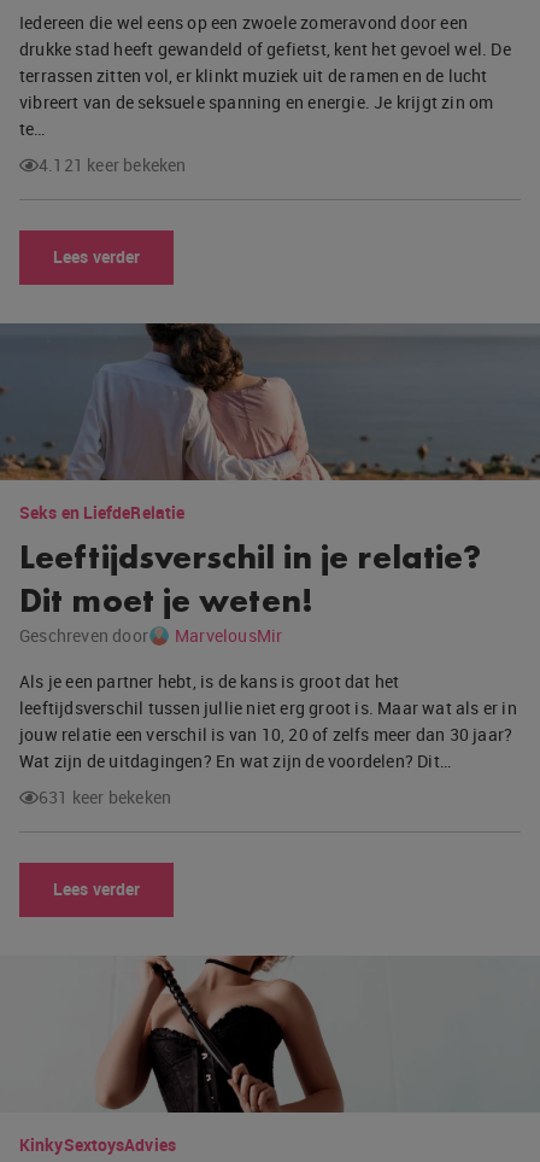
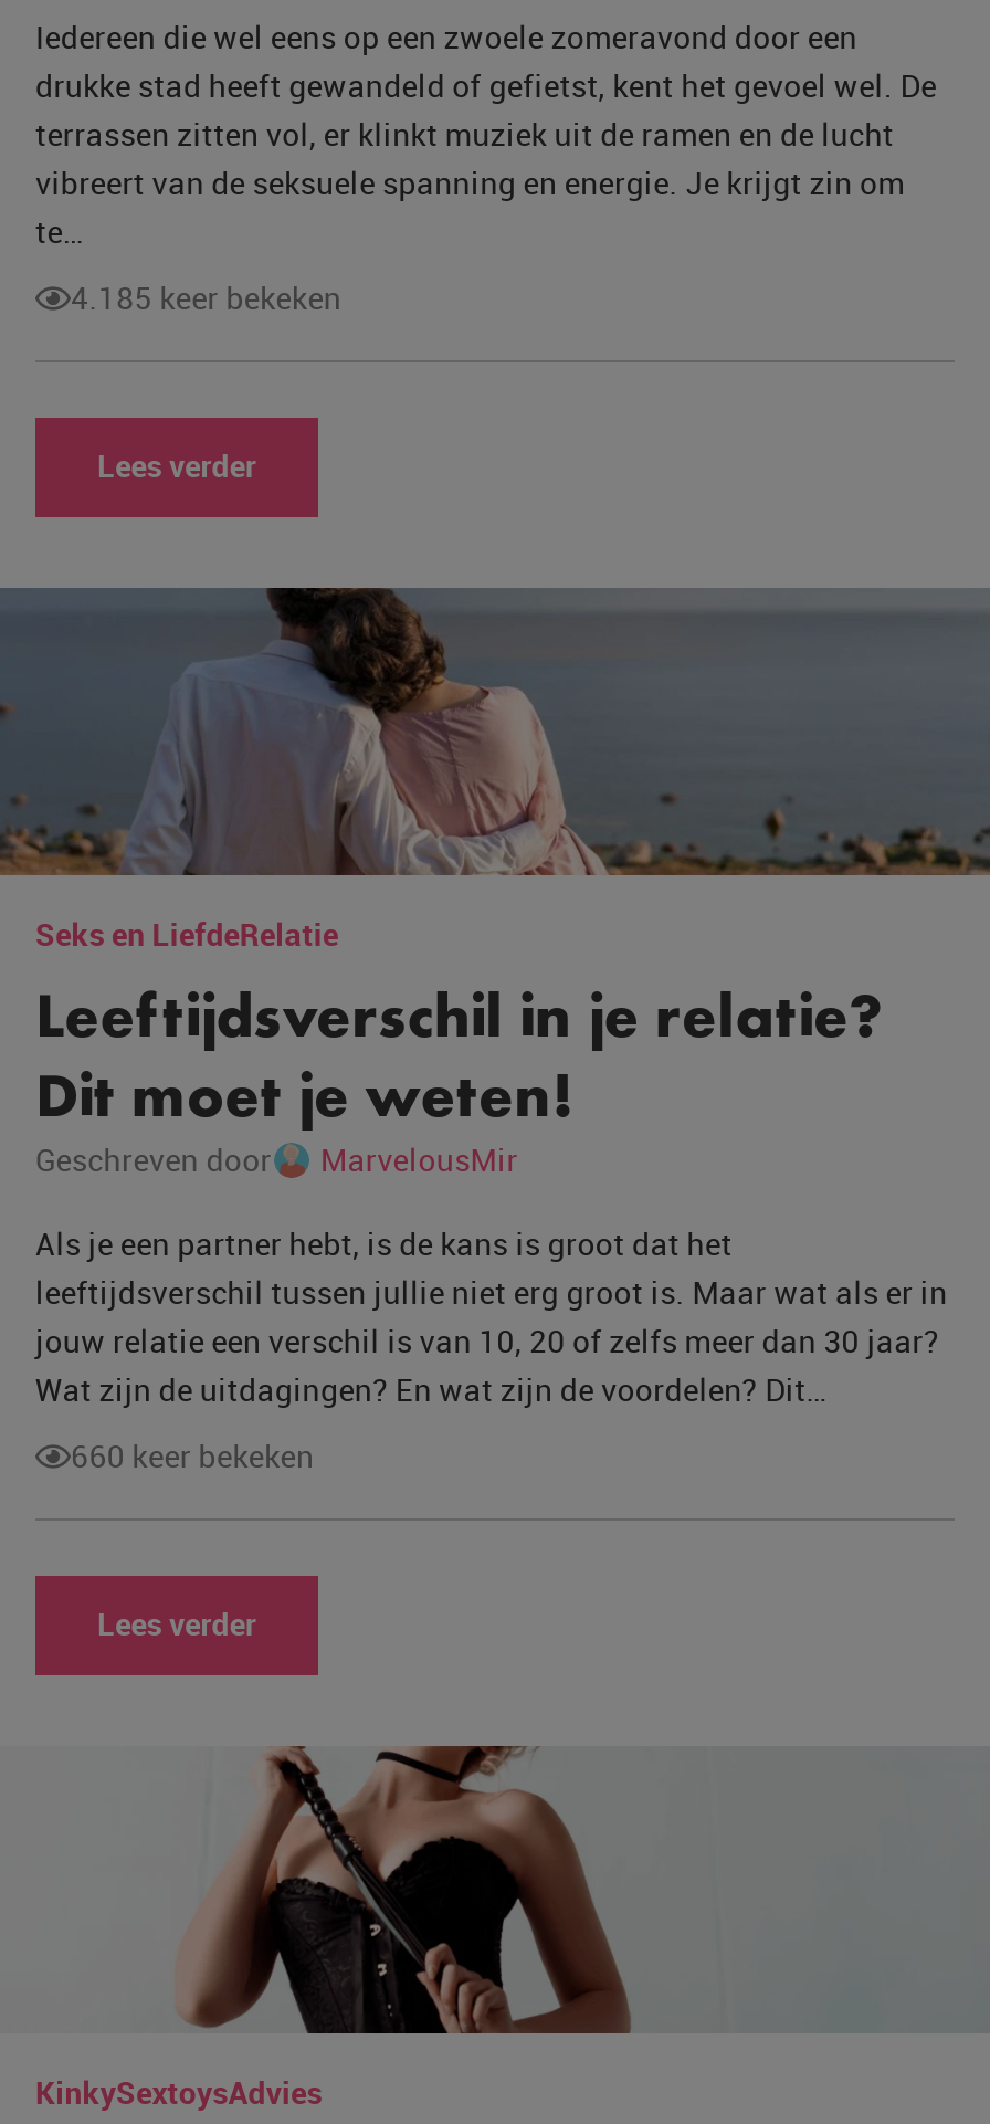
[39,153,186,176] 4.121 keer bekeken -> [71,276,342,318] 4.185 keer bekeken
[39,786,171,808] 631 keer bekeken -> [71,1434,314,1476] 660 keer bekeken

